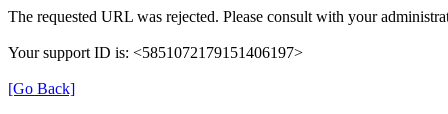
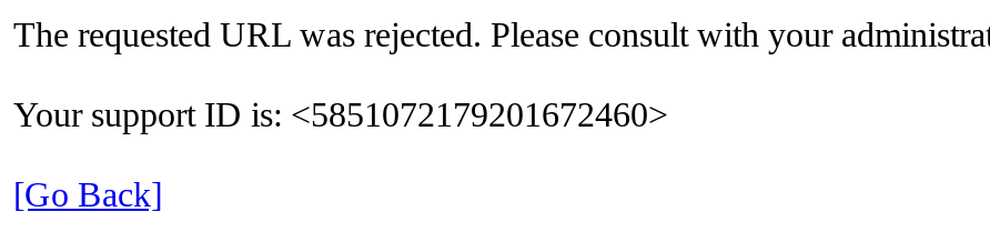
[8,44,303,61] Your support ID is: <5851072179151406197> -> [13,95,668,133] Your support ID is: <5851072179201672460>

